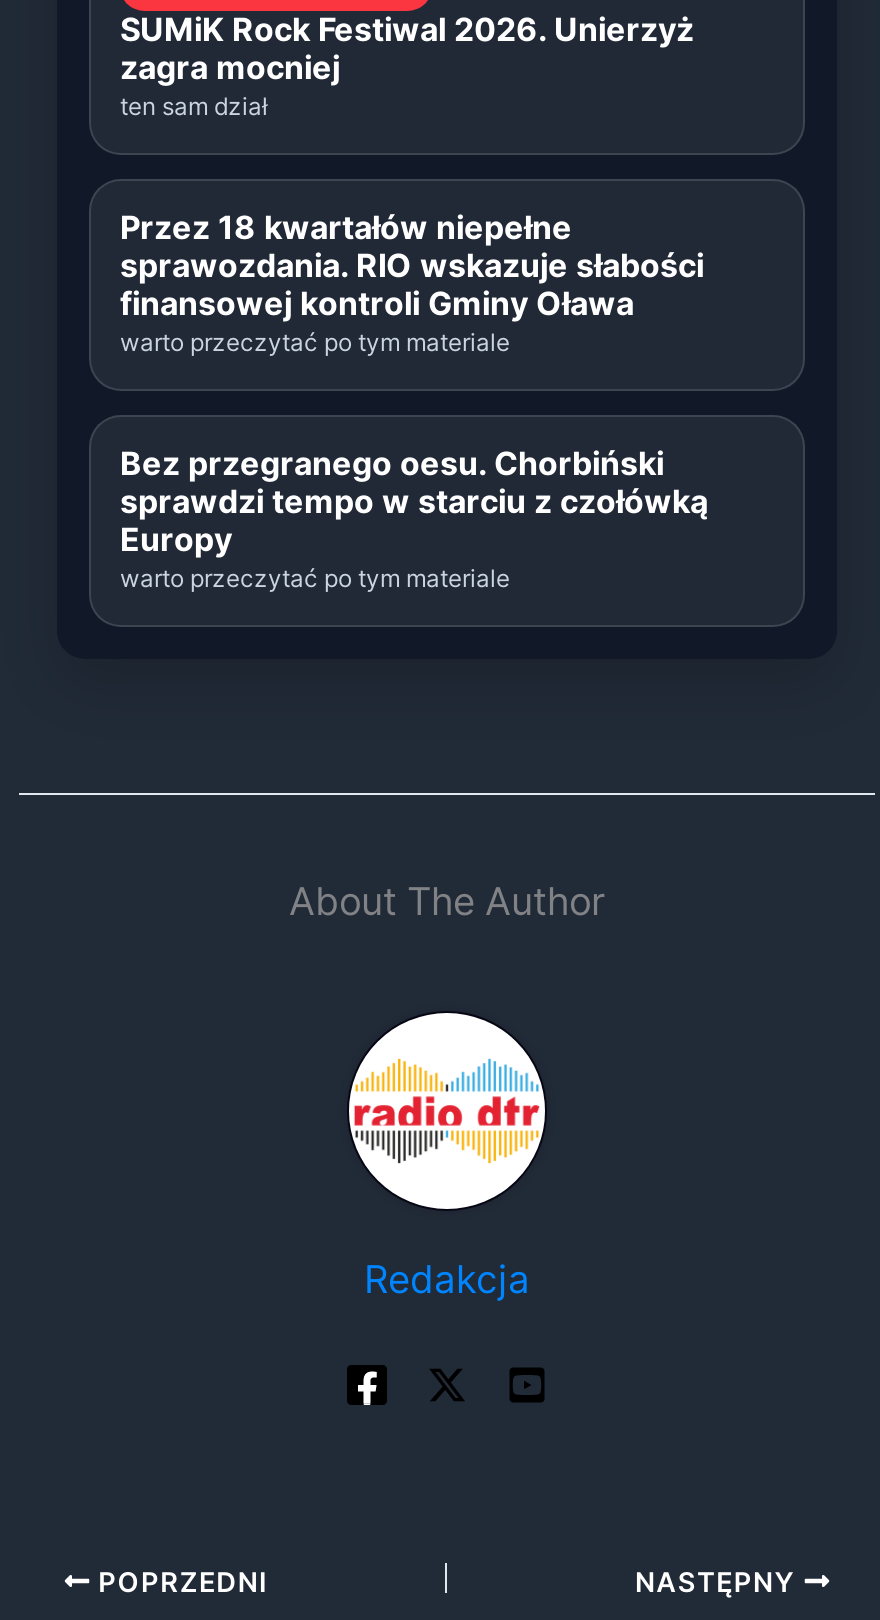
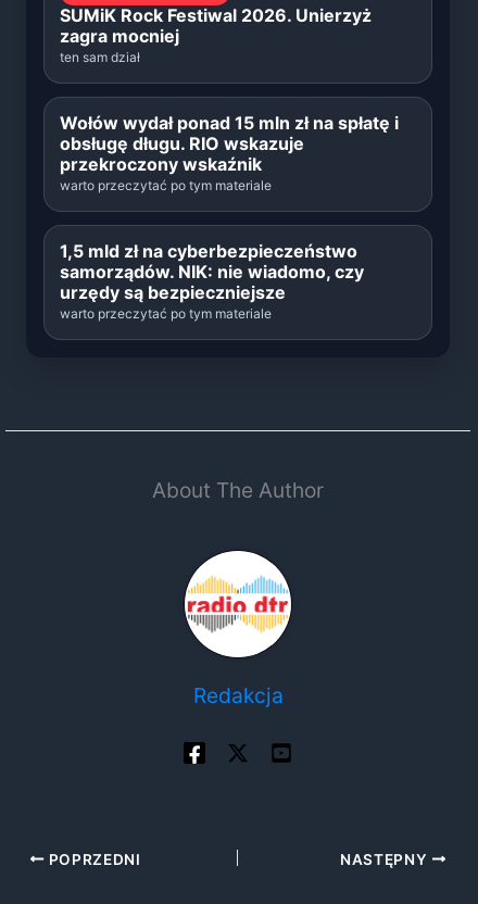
[120,206,704,322] Przez 18 kwartałów niepełne | sprawozdania. RIO wskazuje słabości | finansowej kontroli Gminy Oława -> [60,112,399,175] Wołów wydał ponad 15 mln zł na spłatę i | obsługę długu. RIO wskazuje | przekroczony wskaźnik
[120,442,708,558] Bez przegranego oesu. Chorbiński | sprawdzi tempo w starciu z czołówką | Europy -> [60,240,364,303] 1,5 mld zł na cyberbezpieczeństwo | samorządów. NIK: nie wiadomo, czy | urzędy są bezpieczniejsze

